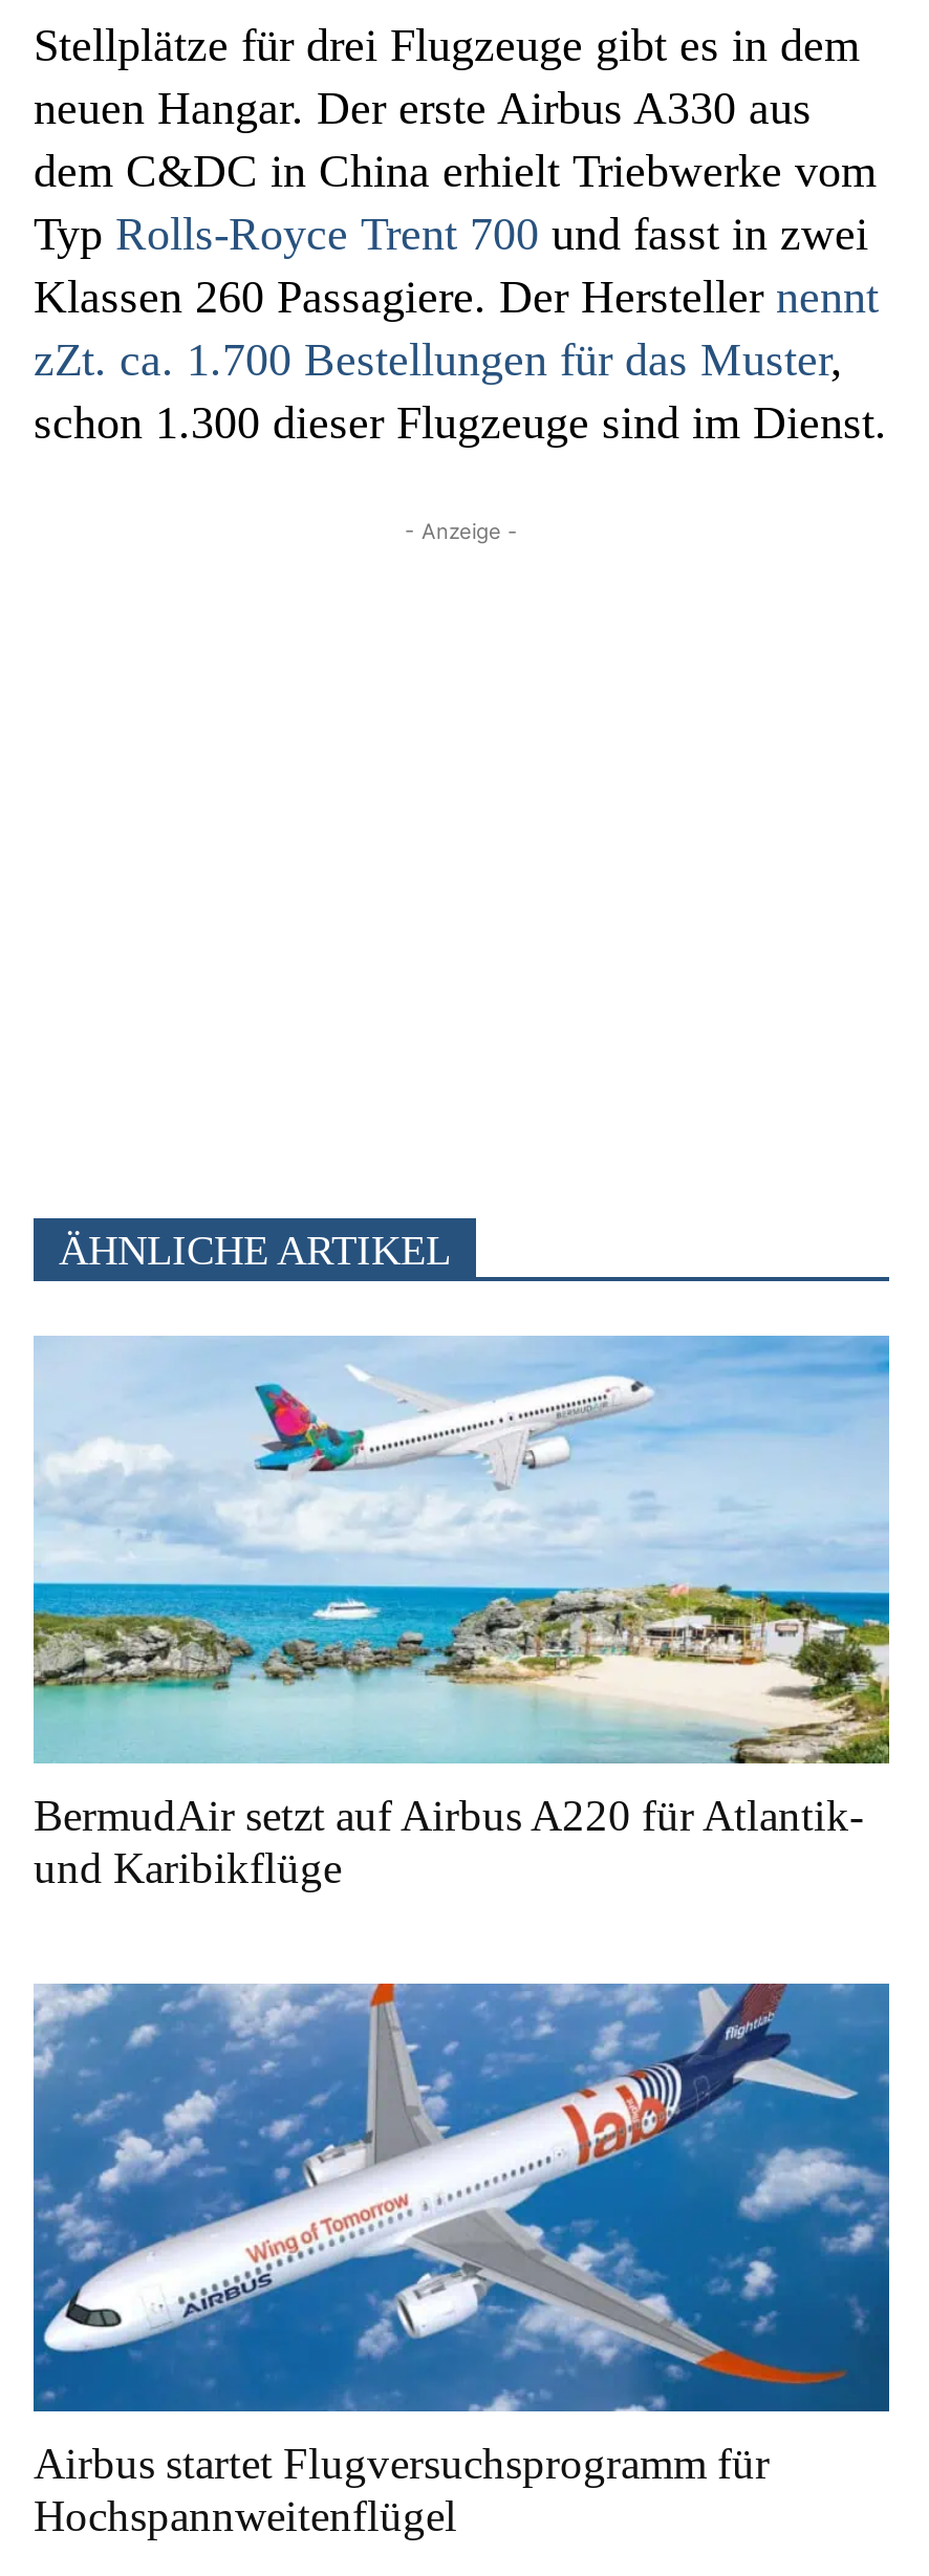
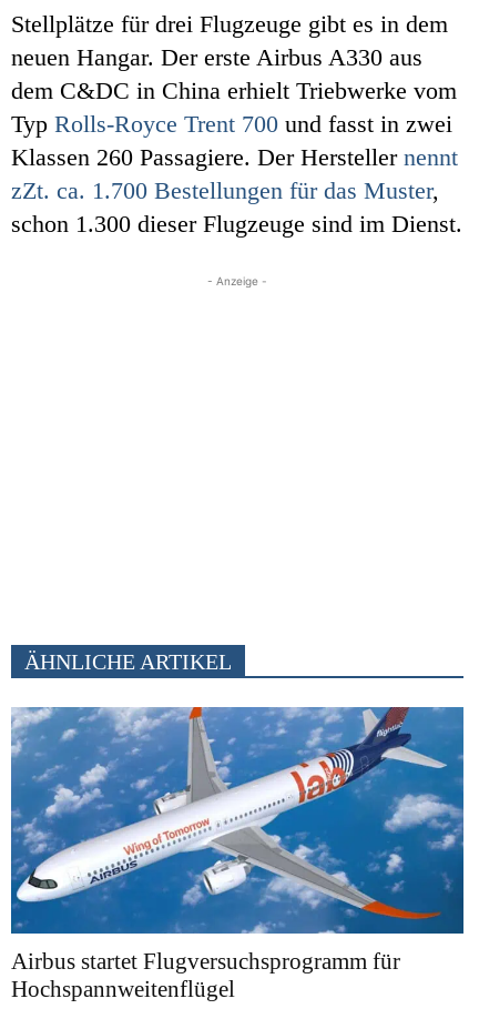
[31,1334,891,1894] [image] | BermudAir setzt auf Airbus A220 für Atlantik- | und Karibikflüge -> none

